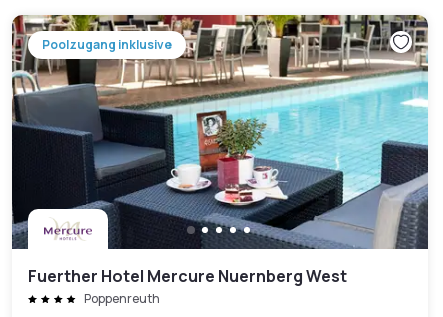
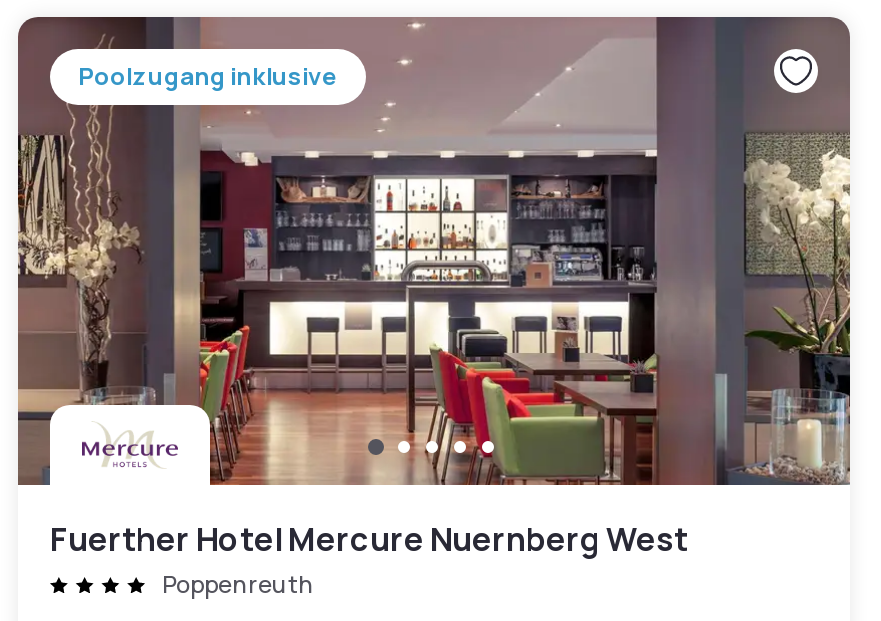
[11,14,429,250] [image] -> [16,15,852,487] [image]

